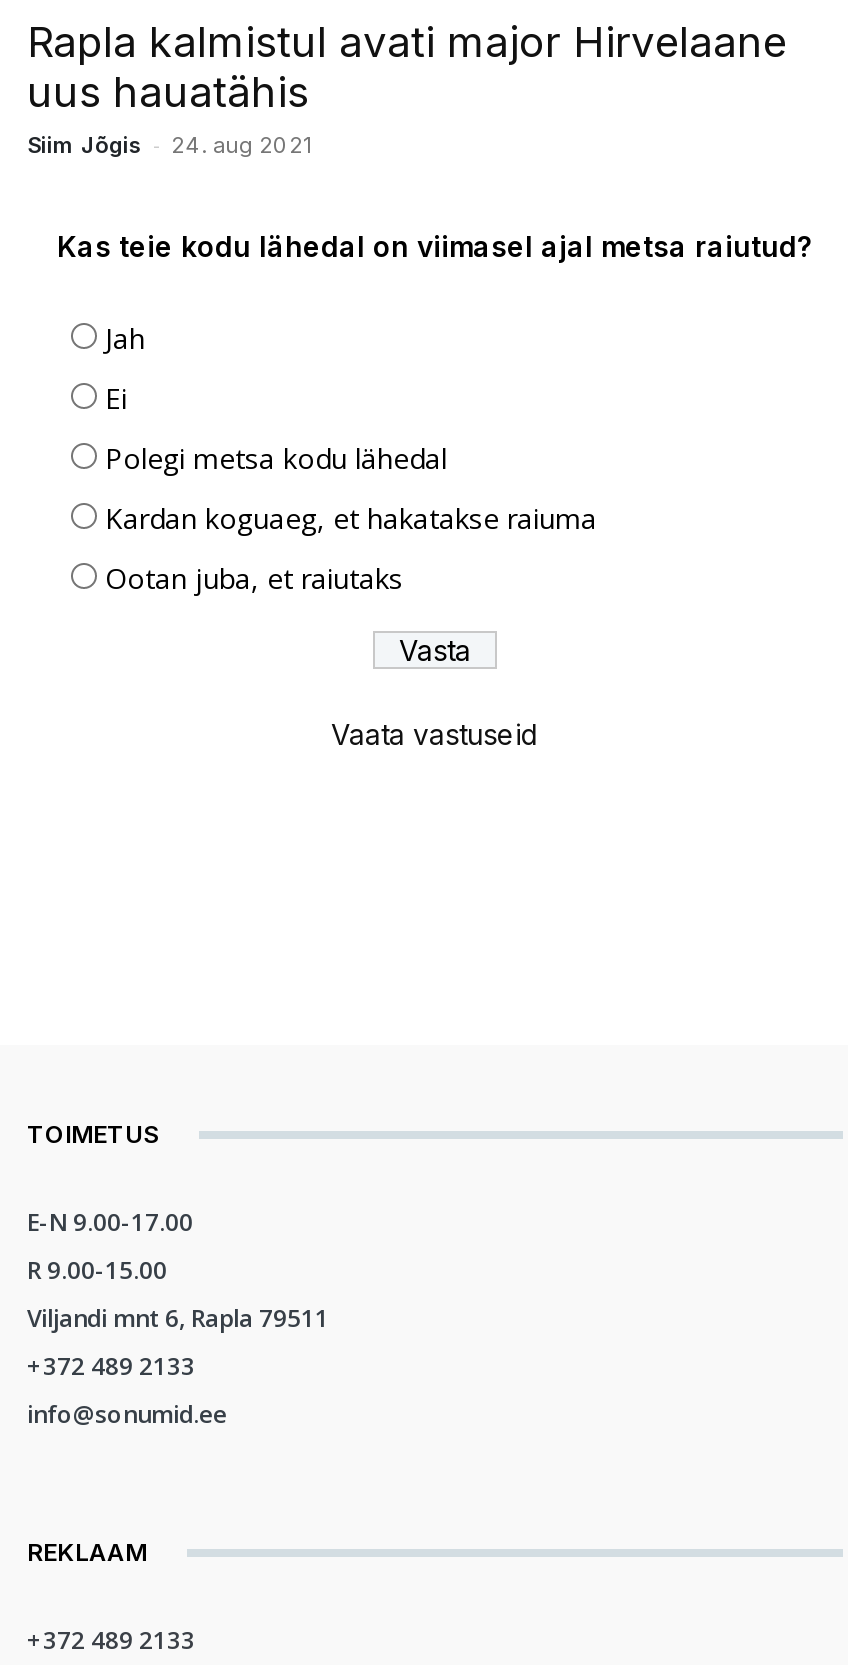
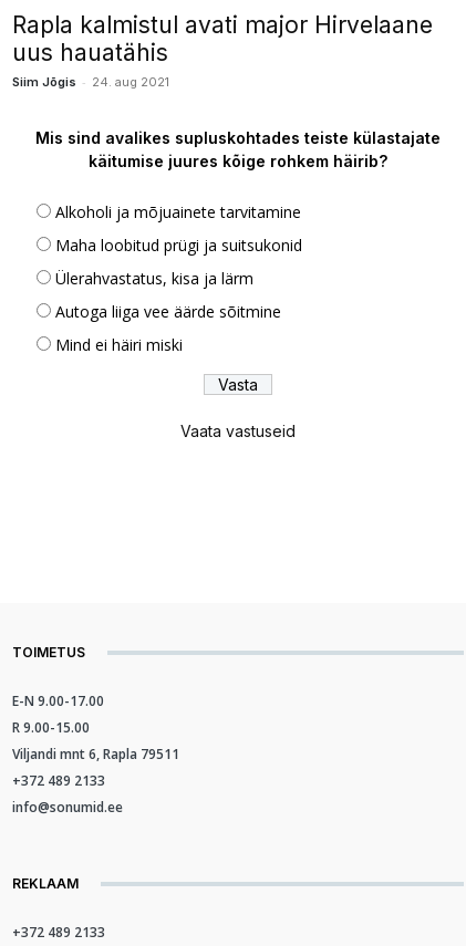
[57,230,813,264] Kas teie kodu lähedal on viimasel ajal metsa raiutud? -> [35,129,441,171] Mis sind avalikes supluskohtades teiste külastajate | käitumise juures kõige rohkem häirib?
[105,320,145,358] Jah -> [55,202,301,223] Alkoholi ja mõjuainete tarvitamine
[105,380,127,418] Ei -> [55,235,302,256] Maha loobitud prügi ja suitsukonid
[105,440,447,478] Polegi metsa kodu lähedal -> [55,268,253,289] Ülerahvastatus, kisa ja lärm
[105,500,597,538] Kardan koguaeg, et hakatakse raiuma -> [55,302,281,323] Autoga liiga vee äärde sõitmine
[105,560,403,598] Ootan juba, et raiutaks -> [55,335,183,356] Mind ei häiri miski

